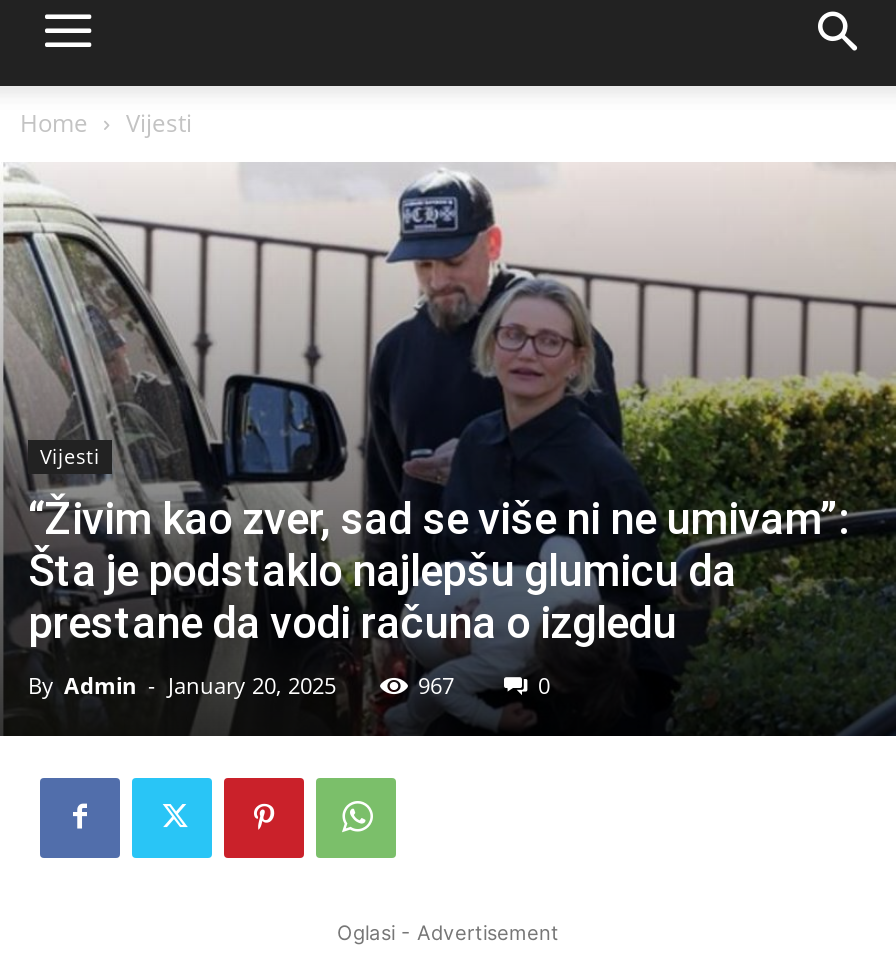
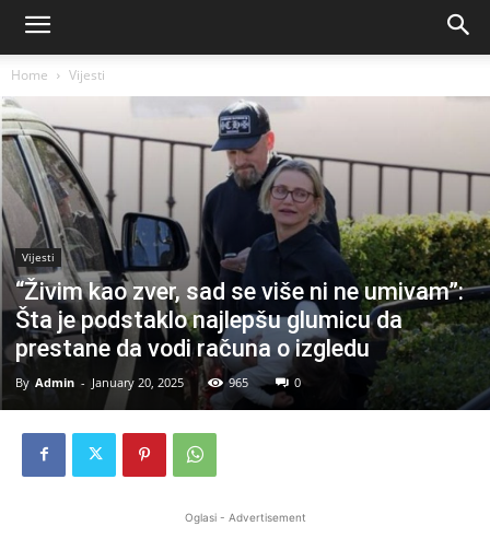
[418,669,454,699] 967 -> [229,374,248,390] 965

